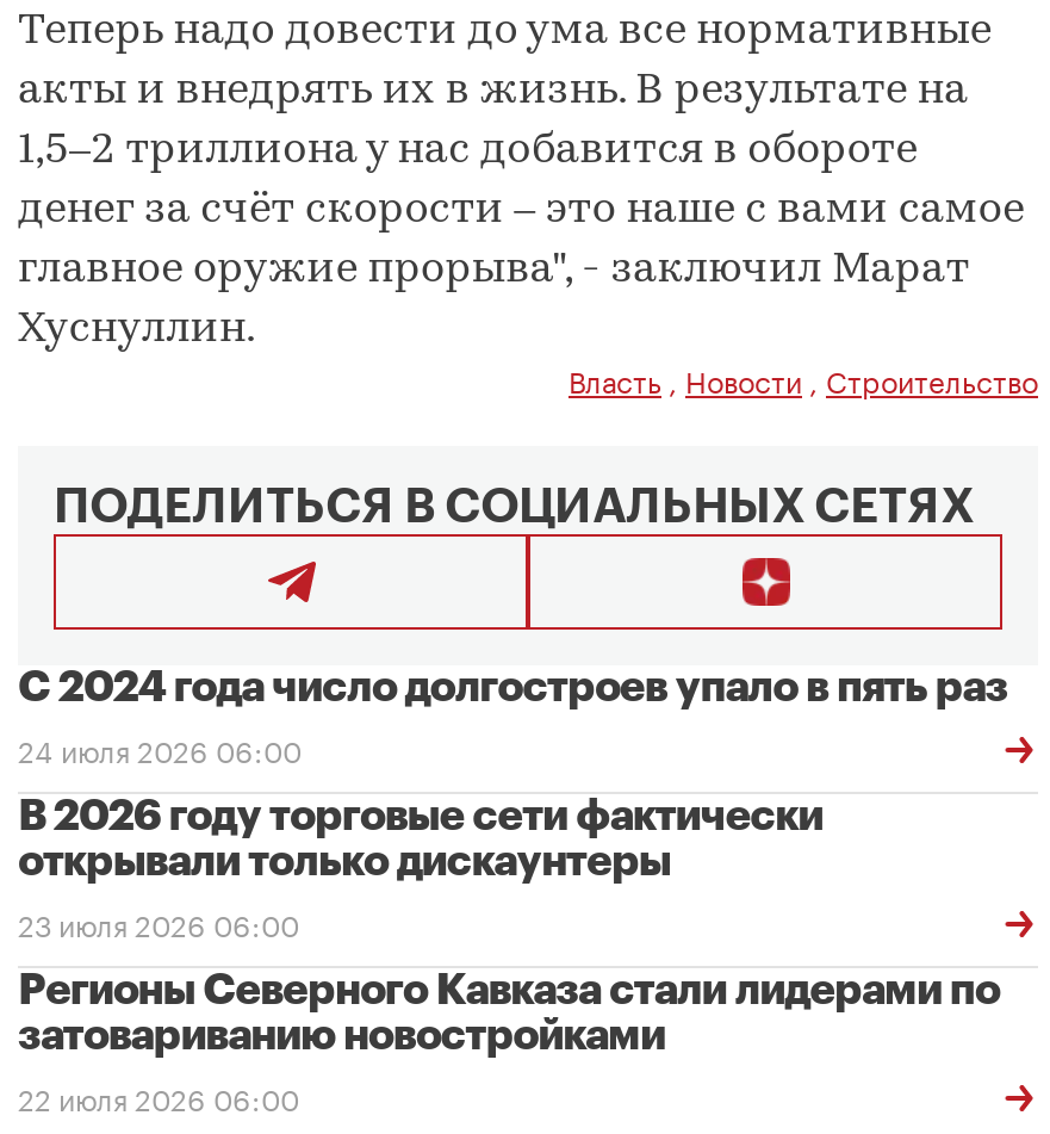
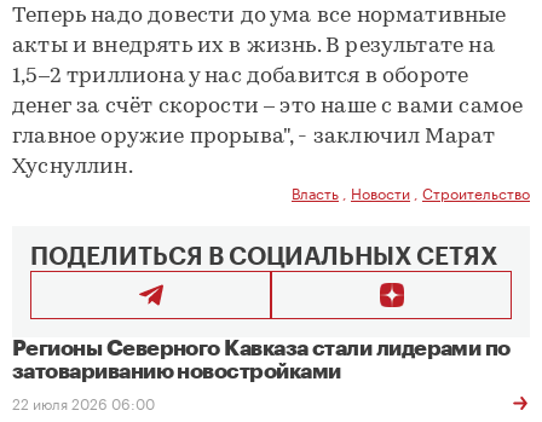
[18,665,1008,944] С 2024 года число долгостроев упало в пять раз | 24 июля 2026 06:00 | В 2026 году торговые сети фактически | открывали только дискаунтеры | 23 июля 2026 06:00 -> none

